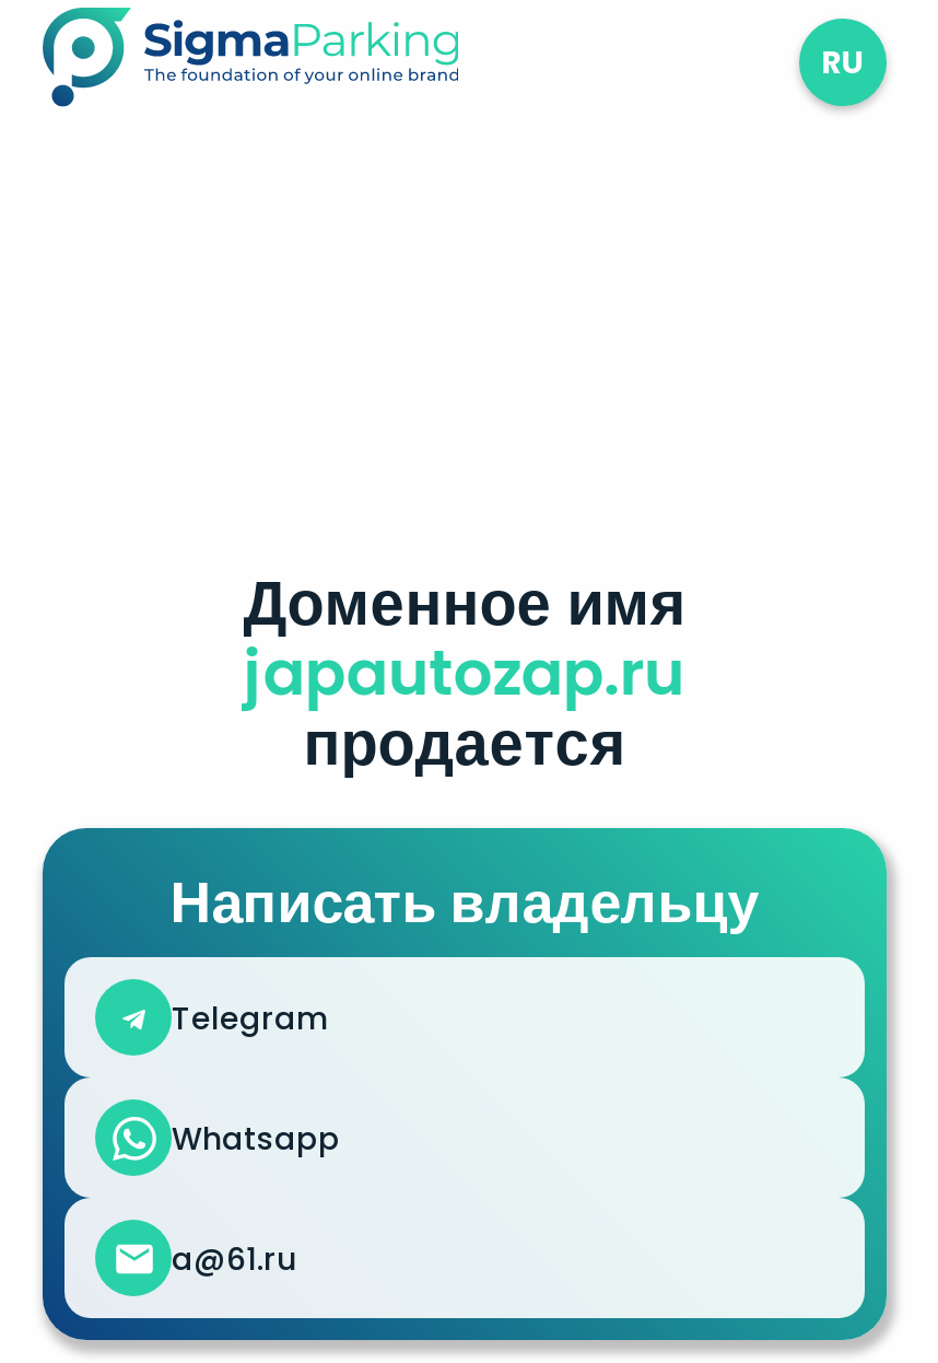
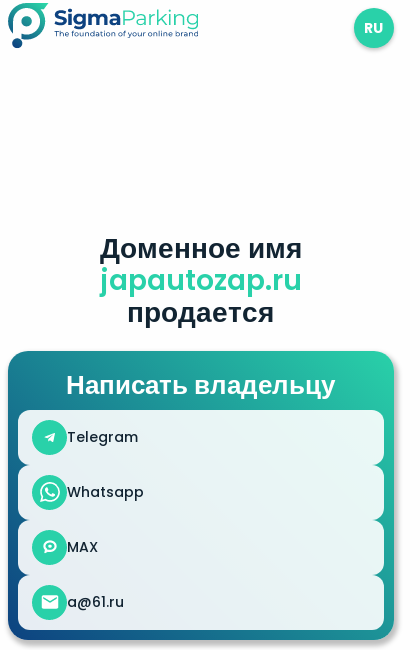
moved [170,559,758,1160] -> [66,228,335,502]: Доменное имя | japautozap.ru | продается | Написать владельцу | Telegram | Whatsapp
none -> [67,537,98,557] MAX

